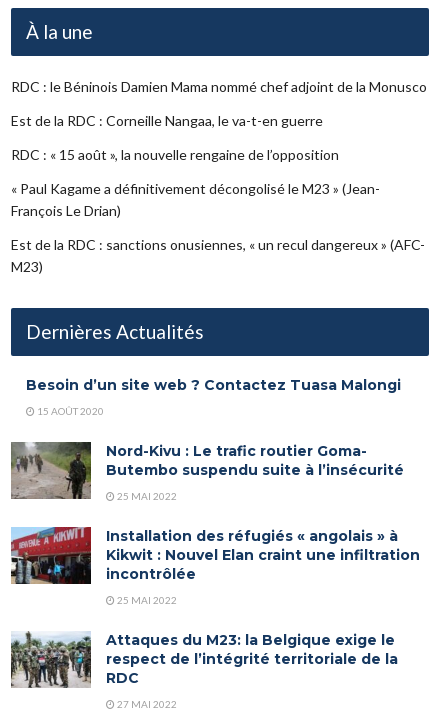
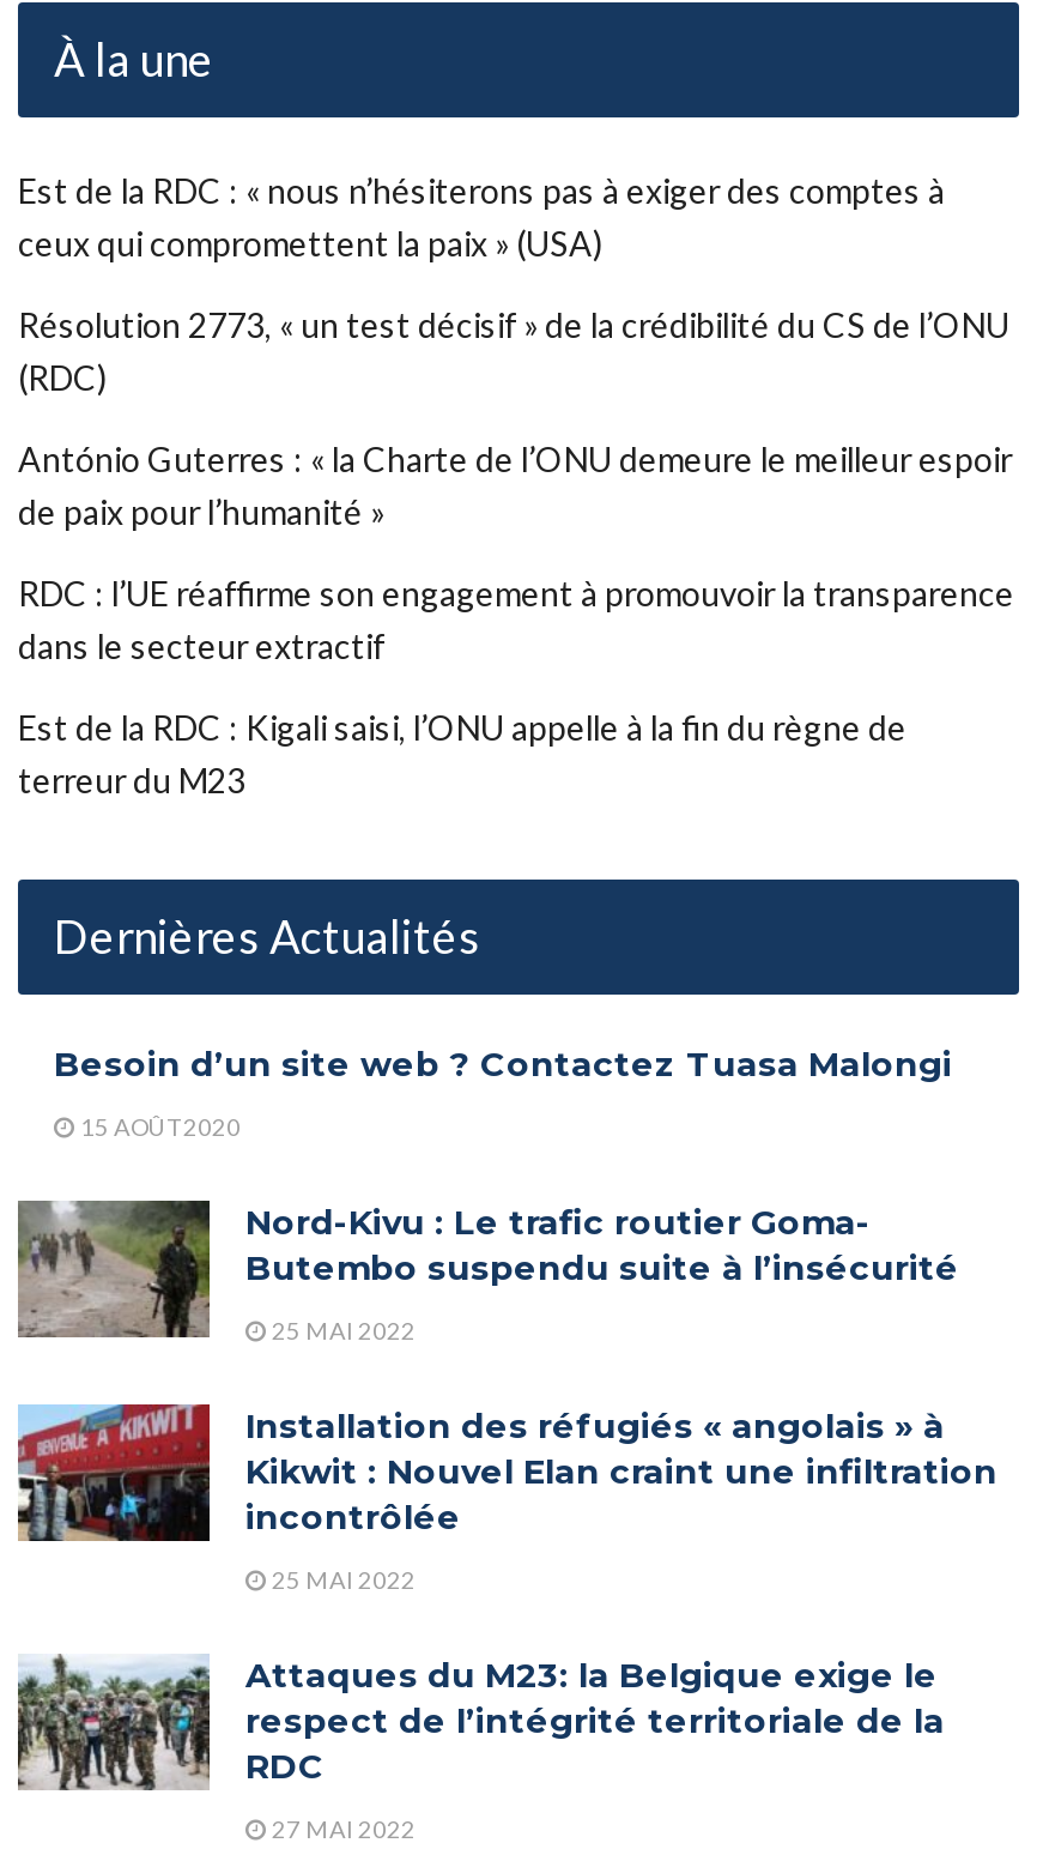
[11,78,427,95] RDC : le Béninois Damien Mama nommé chef adjoint de la Monusco -> [18,170,945,263] Est de la RDC : « nous n’hésiterons pas à exiger des comptes à | ceux qui compromettent la paix » (USA)
[11,112,323,129] Est de la RDC : Corneille Nangaa, le va-t-en guerre -> [18,304,1009,397] Résolution 2773, « un test décisif » de la crédibilité du CS de l’ONU | (RDC)
[11,146,339,163] RDC : « 15 août », la nouvelle rengaine de l’opposition -> [18,438,1012,532] António Guterres : « la Charte de l’ONU demeure le meilleur espoir | de paix pour l’humanité »
[11,180,380,219] « Paul Kagame a définitivement décongolisé le M23 » (Jean- | François Le Drian) -> [18,572,1014,666] RDC : l’UE réaffirme son engagement à promouvoir la transparence | dans le secteur extractif
[11,236,425,275] Est de la RDC : sanctions onusiennes, « un recul dangereux » (AFC- | M23) -> [18,707,906,800] Est de la RDC : Kigali saisi, l’ONU appelle à la fin du règne de | terreur du M23

